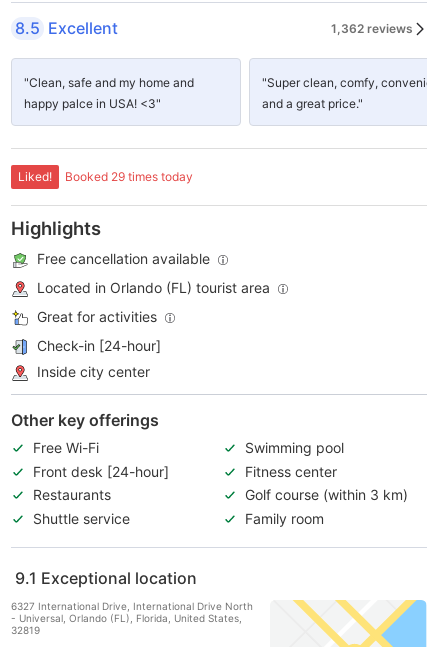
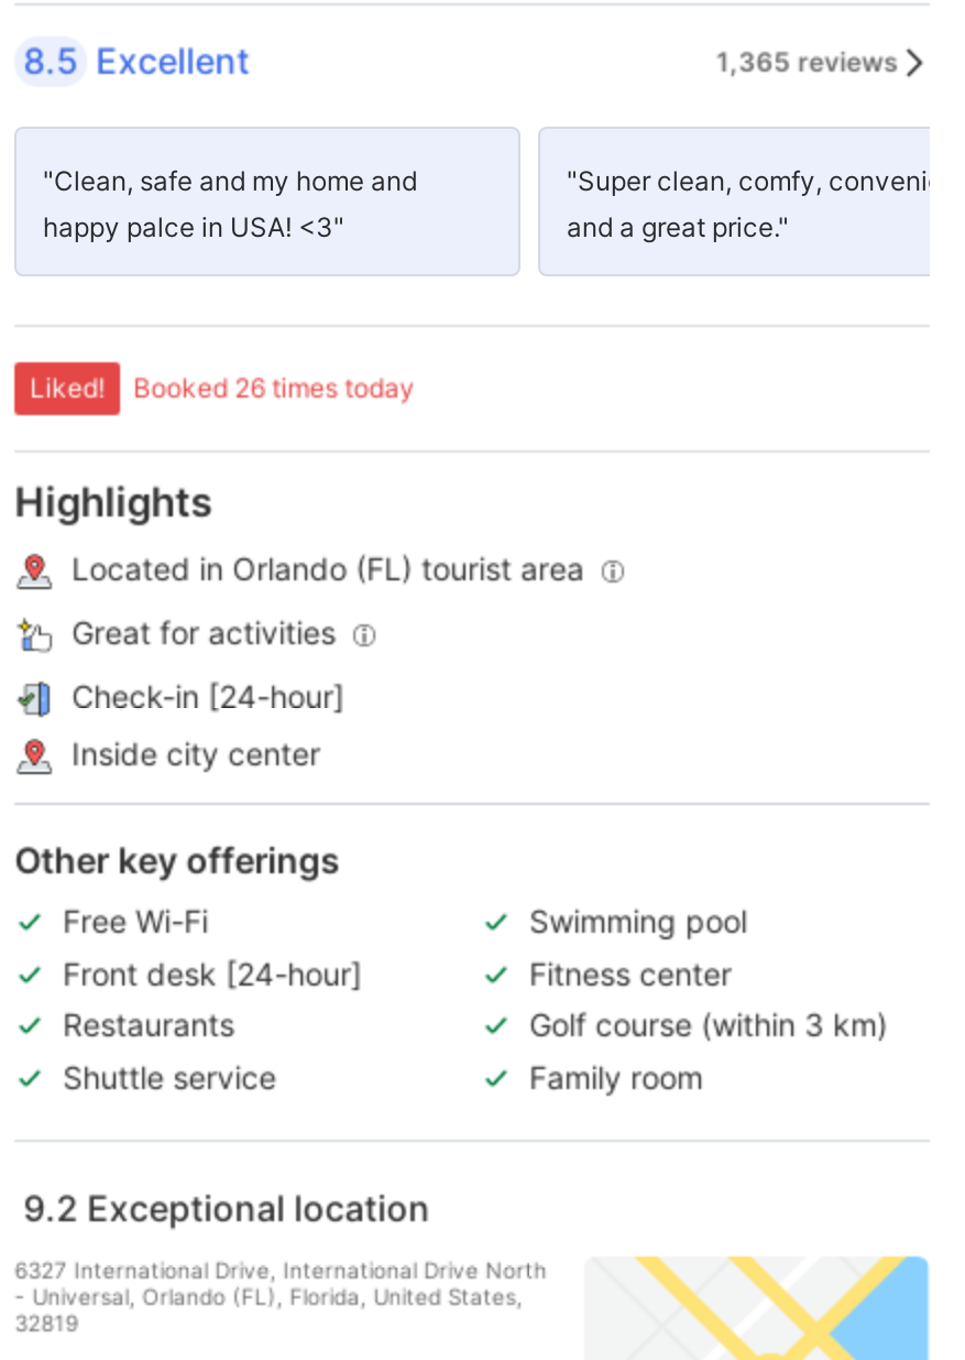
[331,20,413,35] 1,362 reviews -> [716,44,899,77] 1,365 reviews
[65,169,193,184] Booked 29 times today -> [133,371,415,404] Booked 26 times today
[37,250,210,267] Free cancellation available -> none
[15,568,197,588] 9.1 Exceptional location -> [23,1186,430,1230] 9.2 Exceptional location

